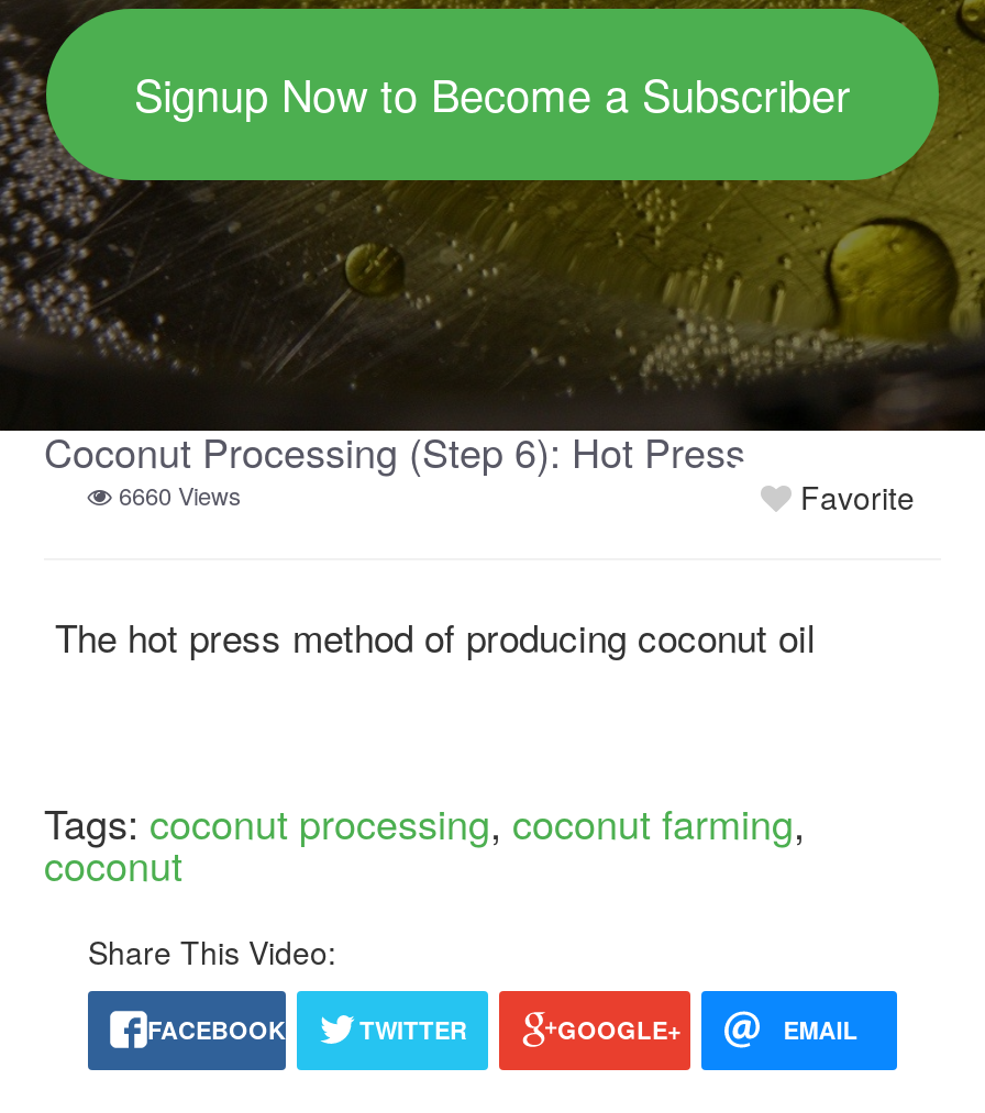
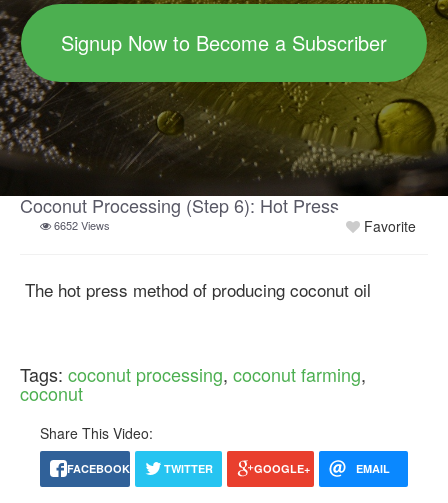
[112,477,242,512] 6660 Views -> [51,217,110,233] 6652 Views

